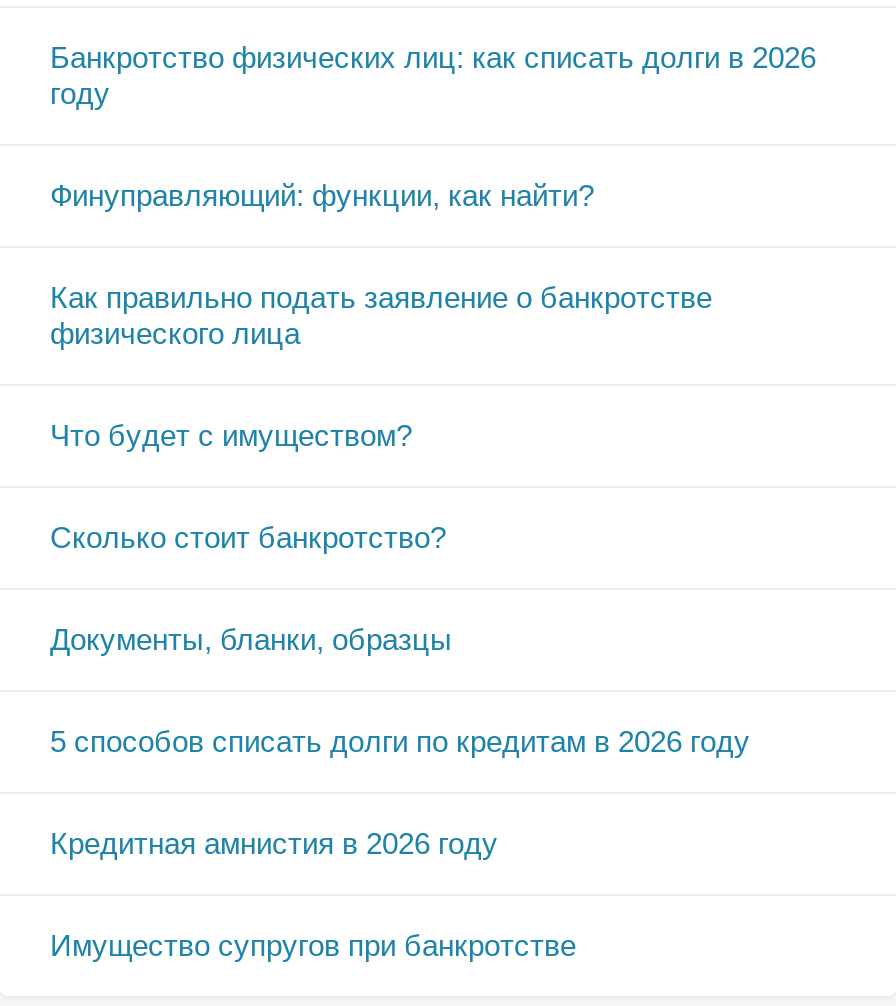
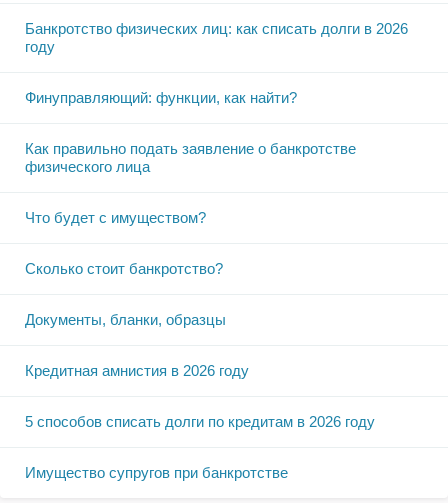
moved [50,724,750,758] -> [25,413,375,430]: 5 способов списать долги по кредитам в 2026 году
moved [50,826,498,860] -> [25,362,249,379]: Кредитная амнистия в 2026 году

